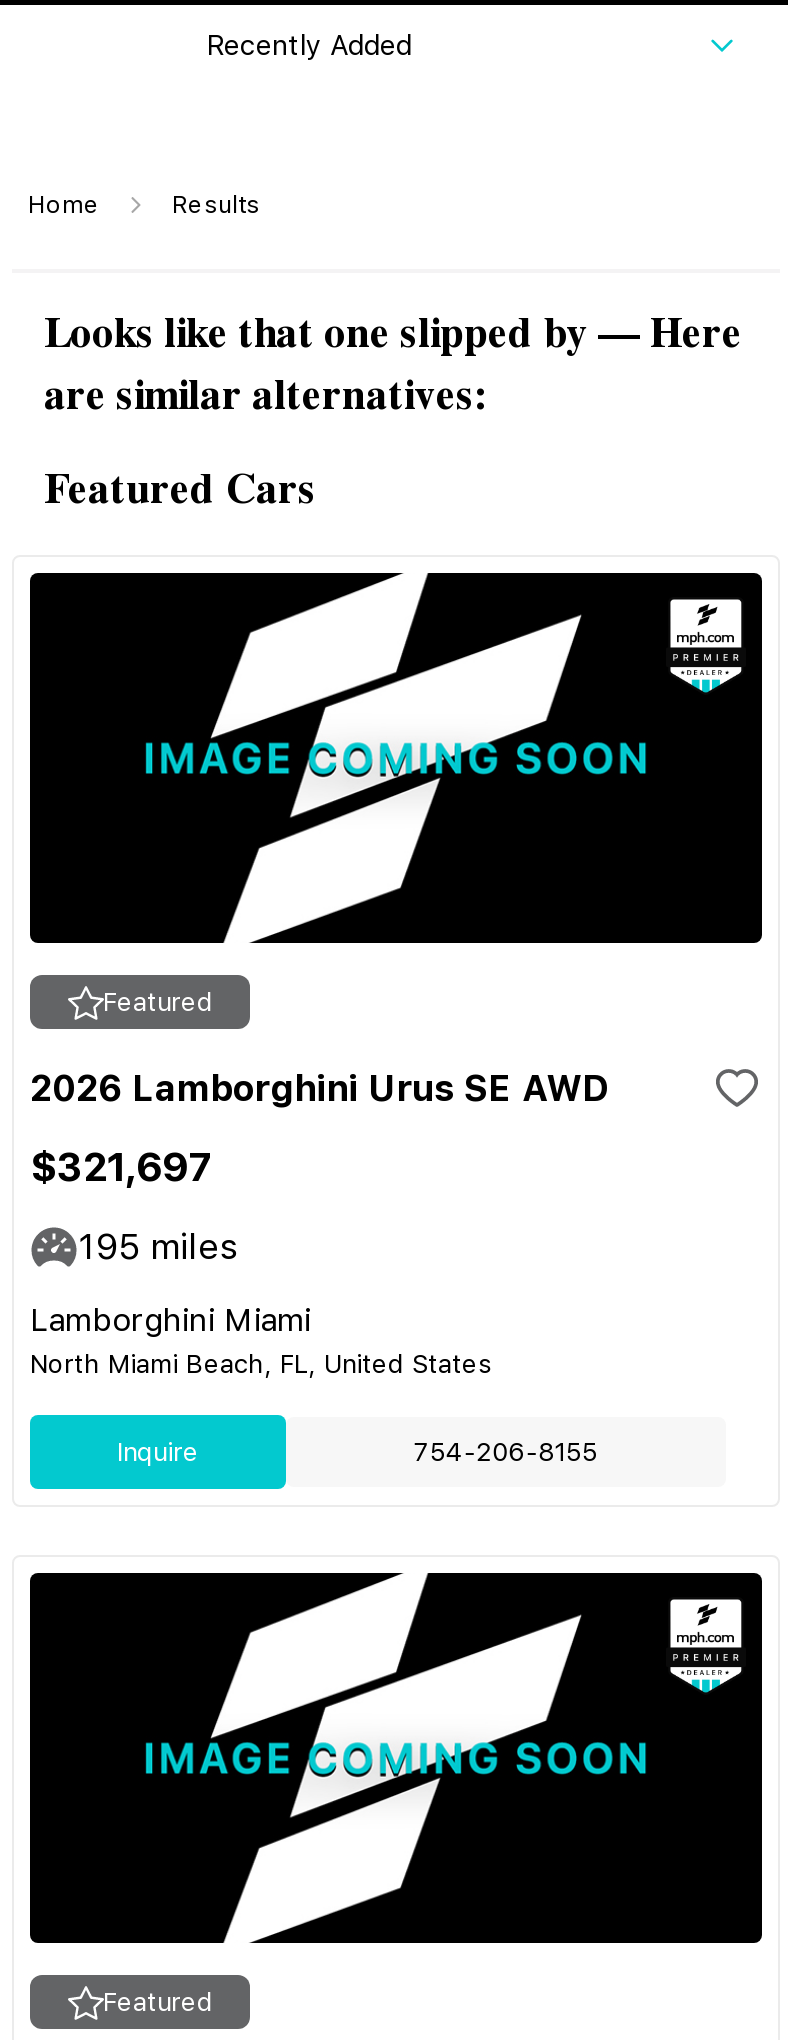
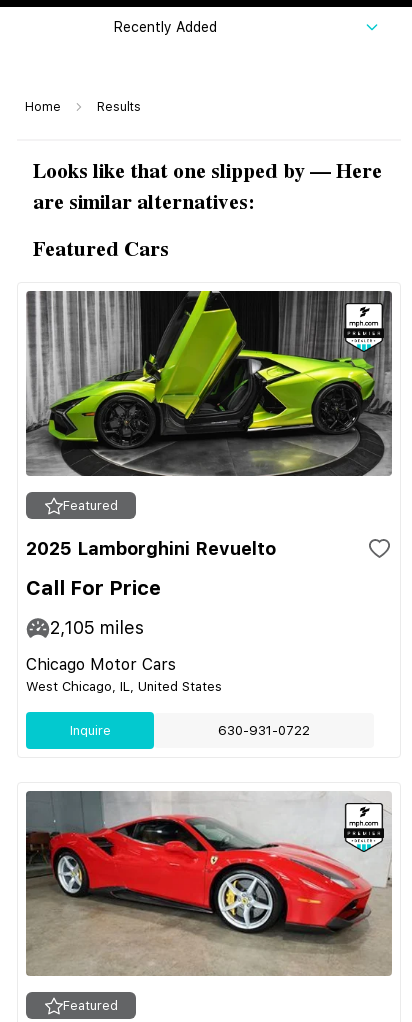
[28,571,764,945] [image] -> [26,290,393,477] [image]
[30,1067,610,1109] 2026 Lamborghini Urus SE AWD -> [26,538,276,559] 2025 Lamborghini Revuelto
[30,1143,212,1191] $321,697 -> [26,576,161,600] Call For Price
[78,1225,238,1267] 195 miles -> [50,617,144,638] 2,105 miles
[30,1301,492,1379] Lamborghini Miami | North Miami Beach, FL, United States -> [26,655,222,694] Chicago Motor Cars | West Chicago, IL, United States
[414,1437,598,1467] 754-206-8155 -> [218,723,310,738] 630-931-0722
[28,1571,764,1945] [image] -> [25,790,392,977] [image]

